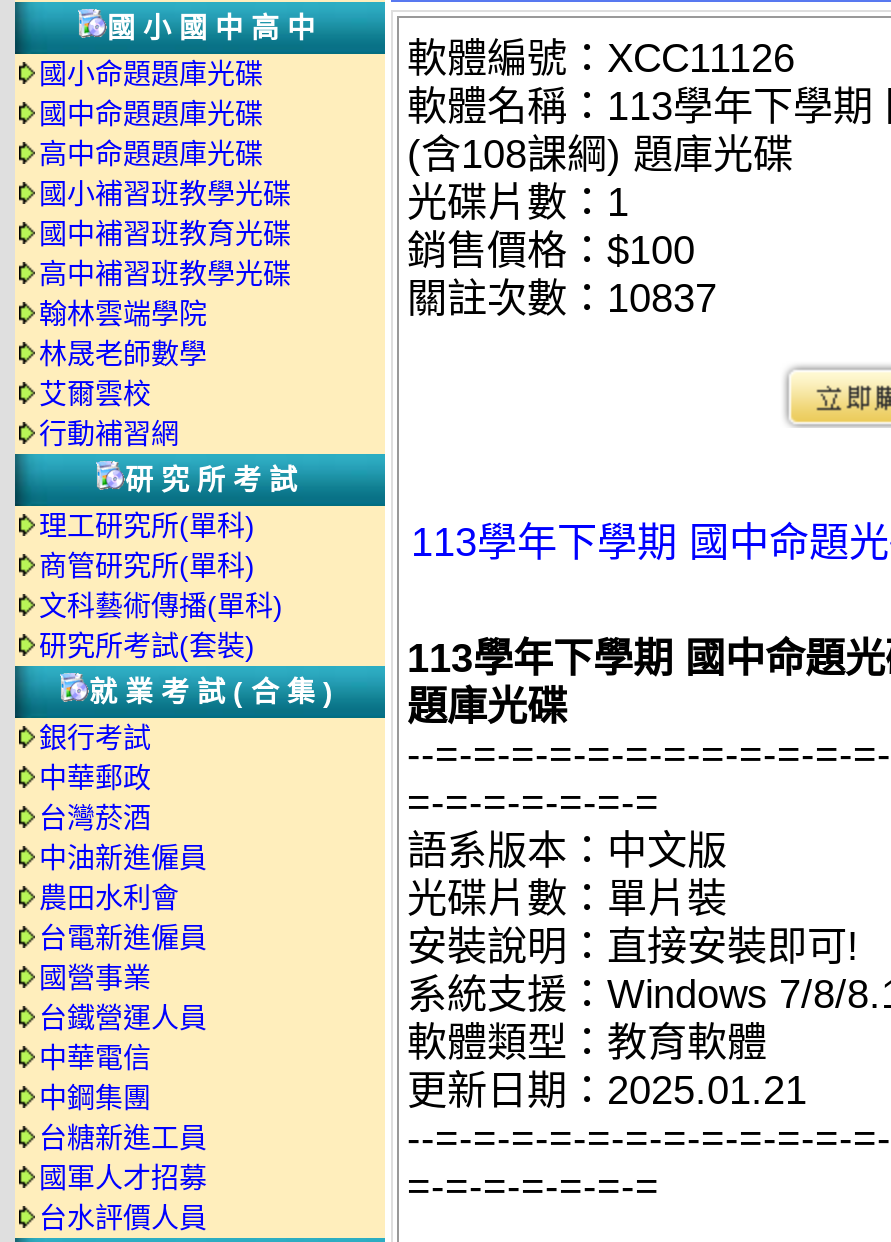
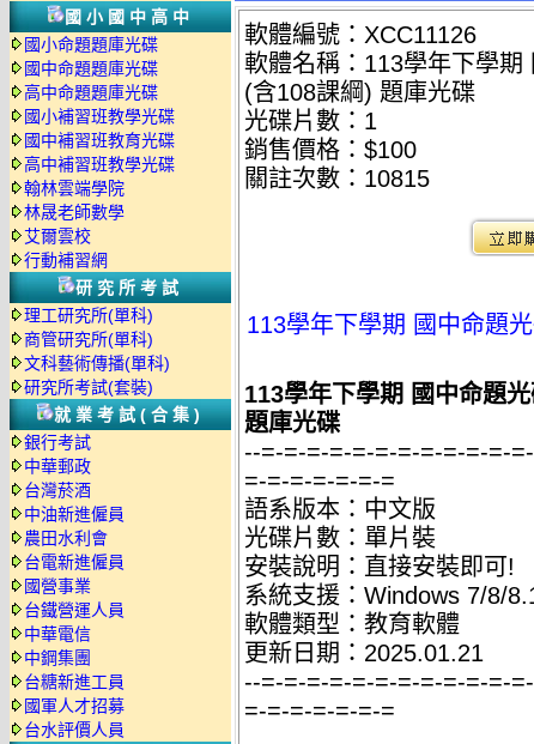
[407,276,717,320] 關註次數：10837 -> [244,165,430,192] 關註次數：10815

